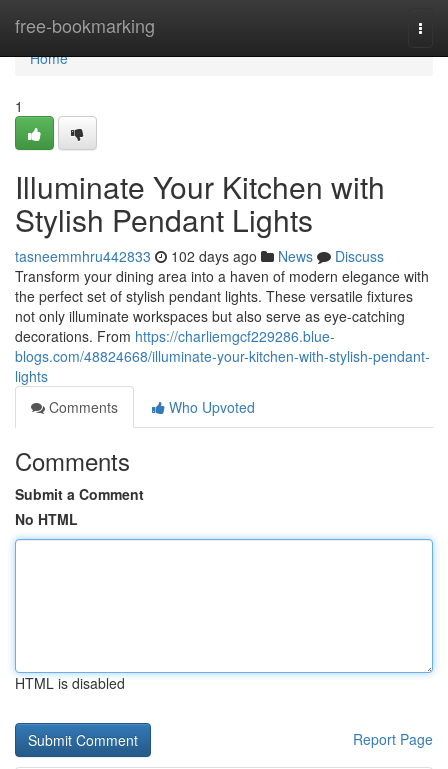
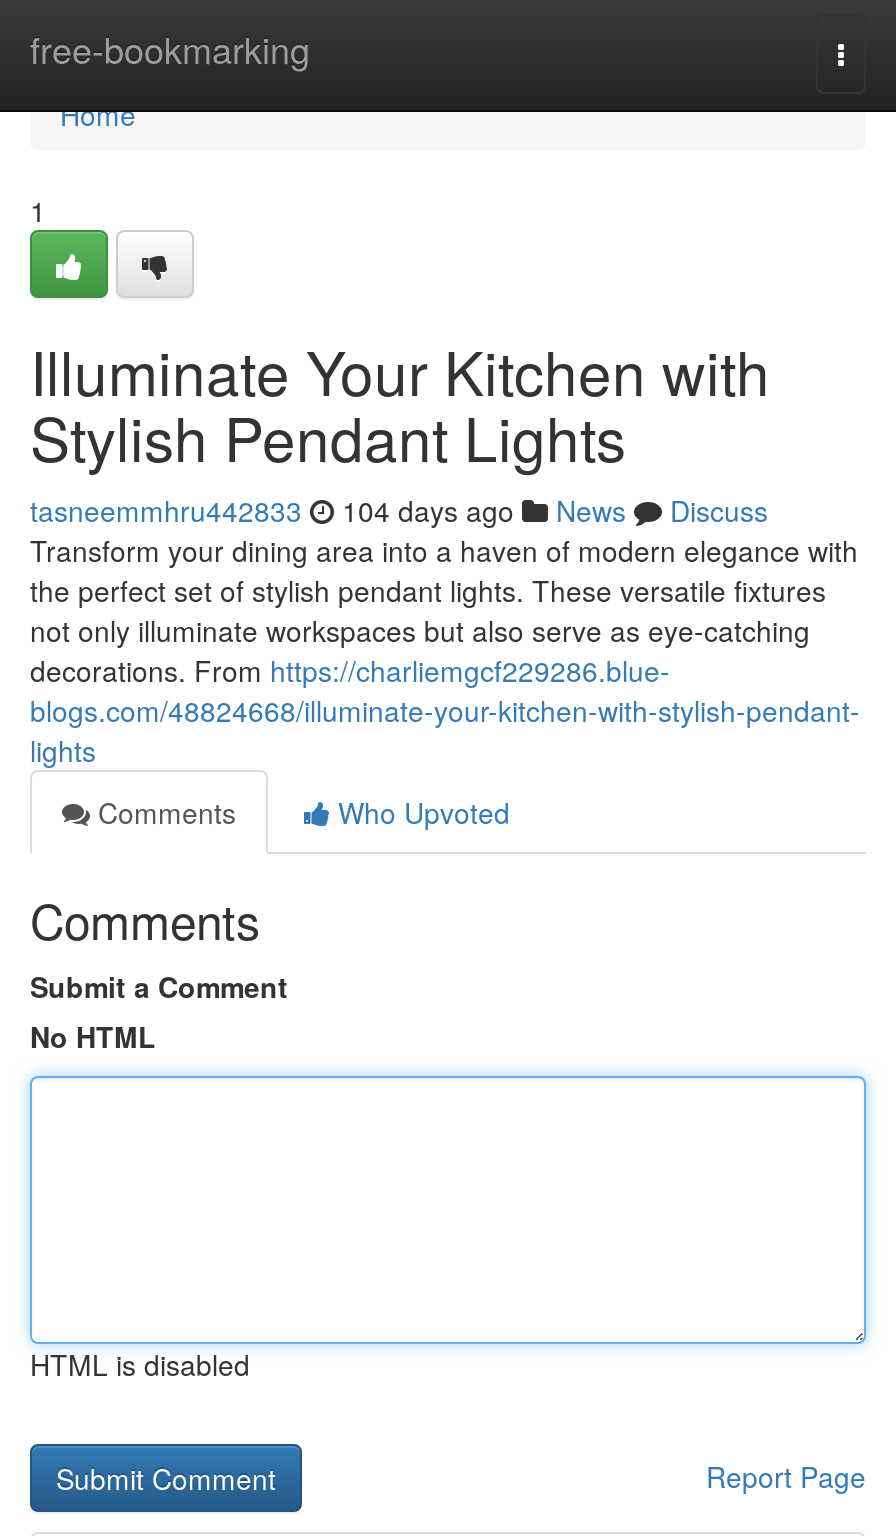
[15,246,384,266] tasneemmhru442833 102 days ago News Discuss -> [30,490,768,530] tasneemmhru442833 104 days ago News Discuss

